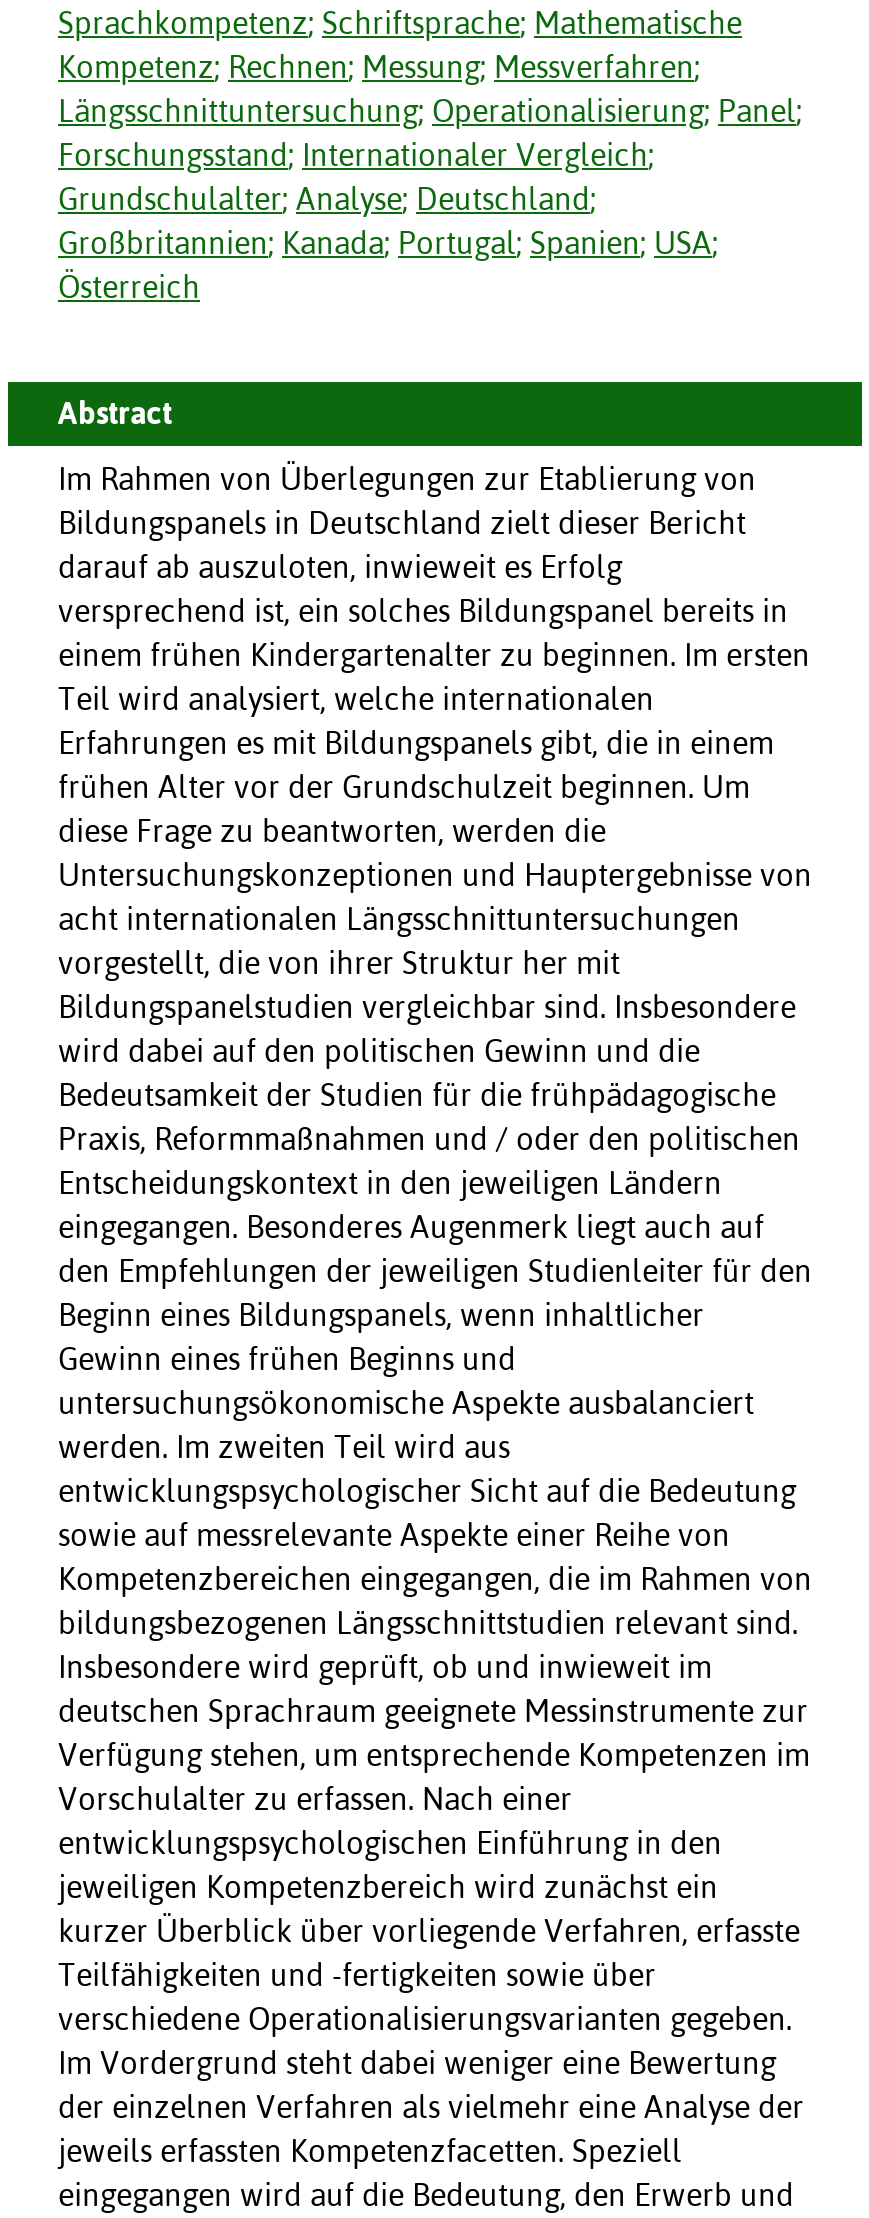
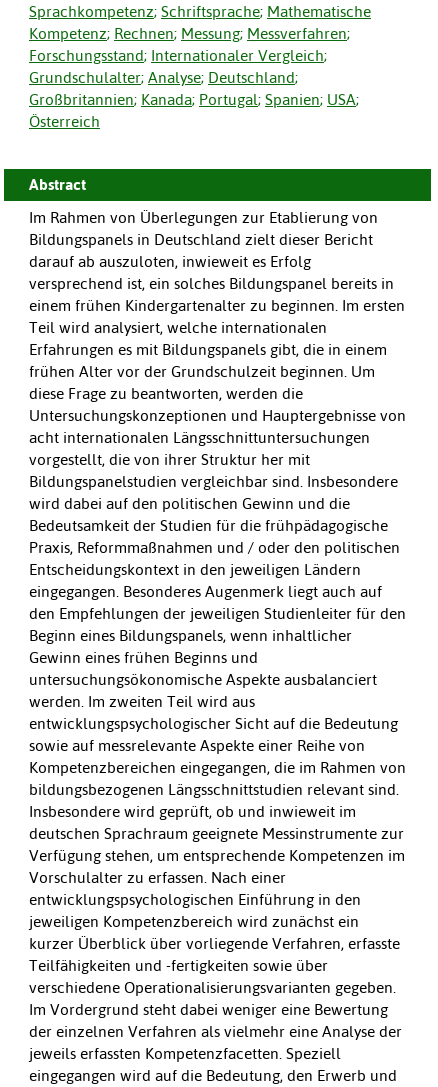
[58,94,802,128] Längsschnittuntersuchung; Operationalisierung; Panel; -> none

